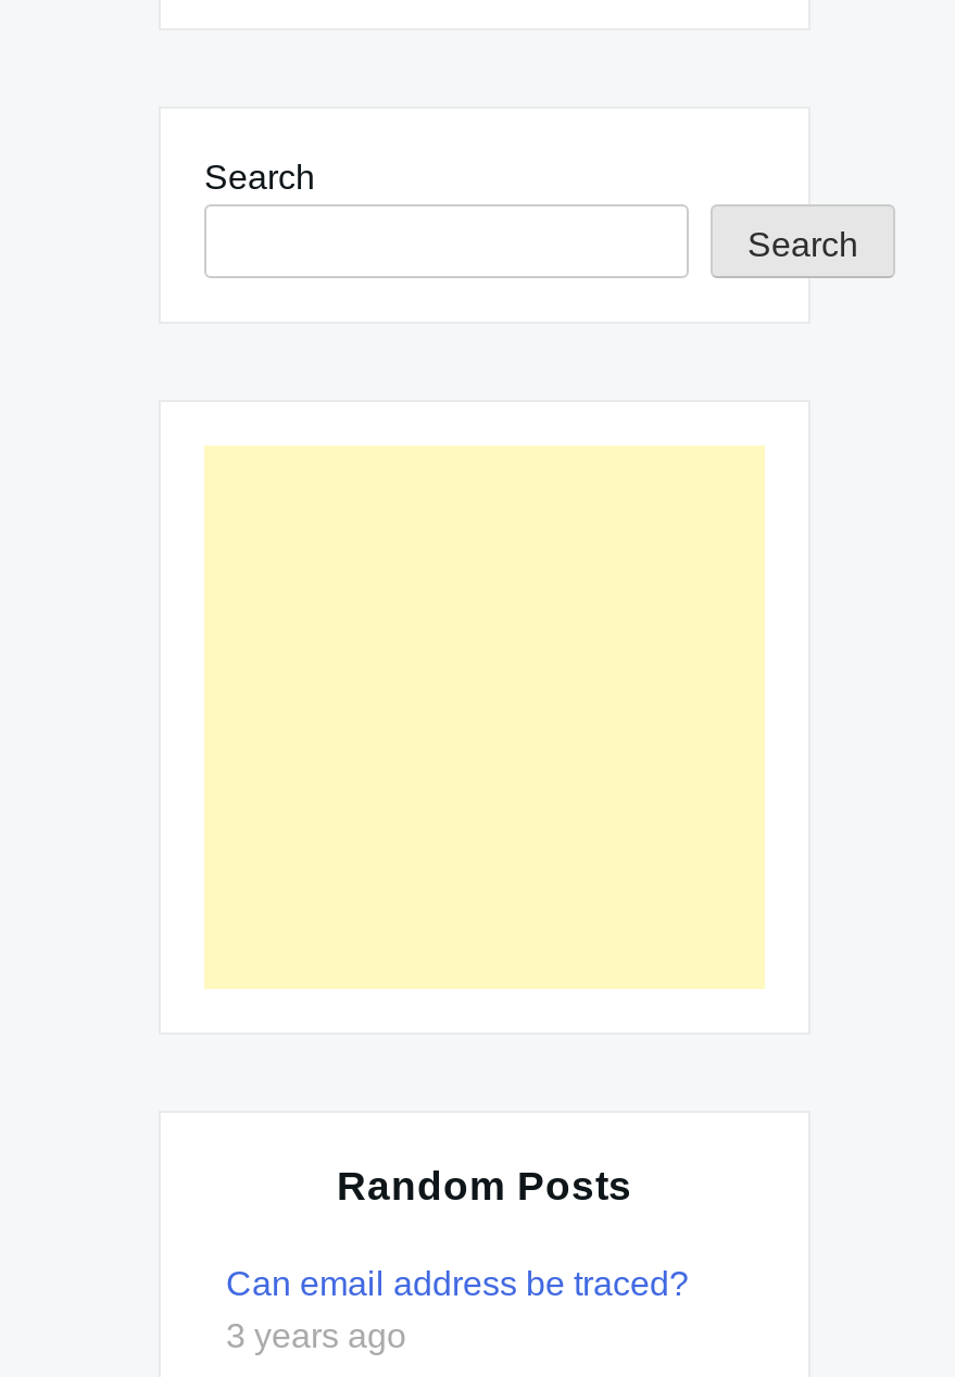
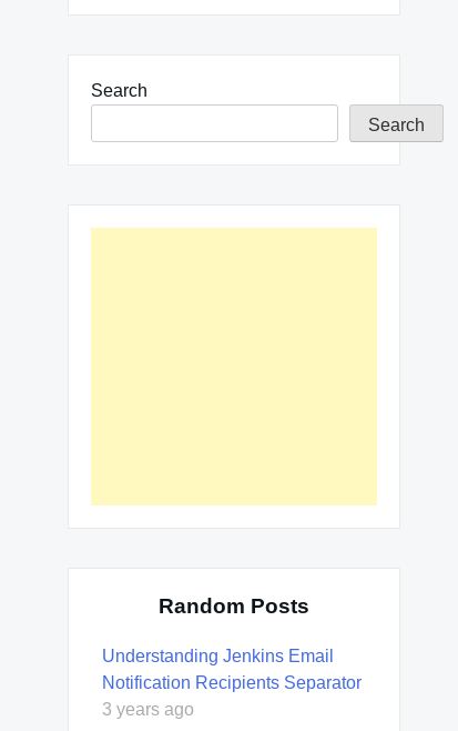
[226,1264,689,1301] Can email address be traced? -> [102,646,362,692] Understanding Jenkins Email | Notification Recipients Separator

